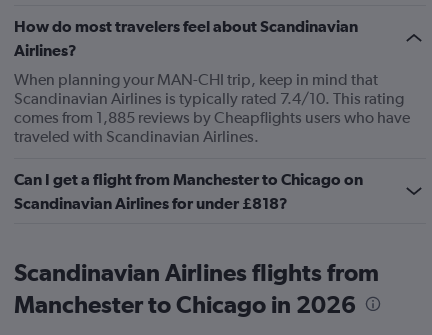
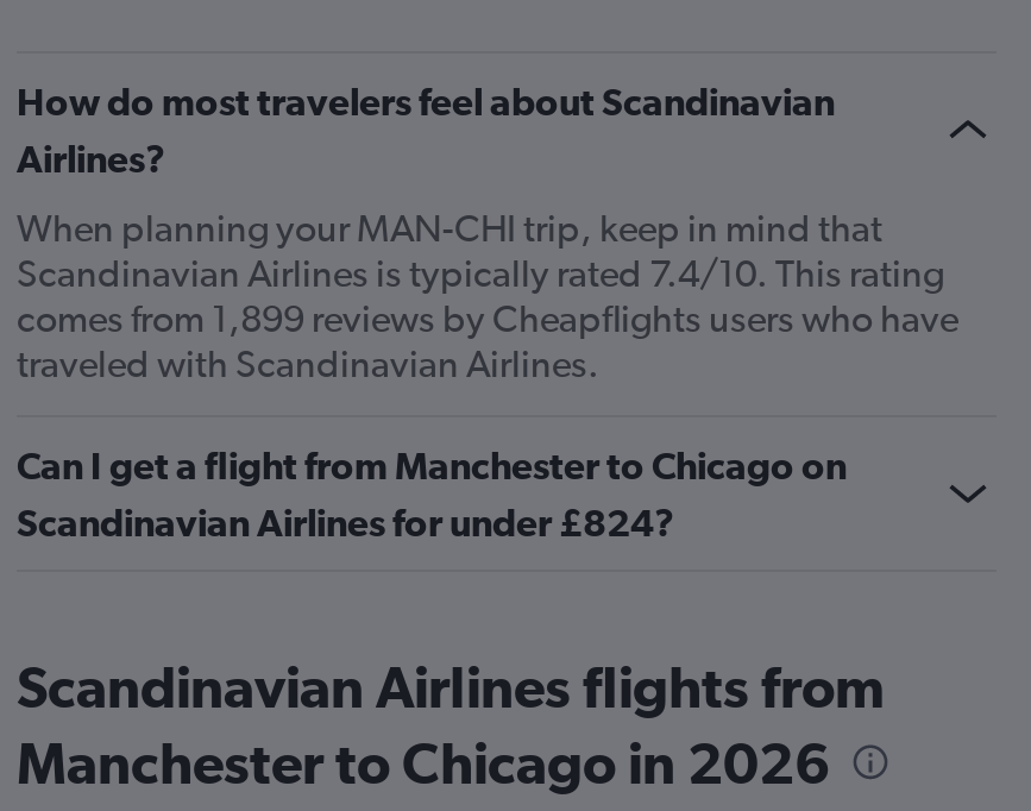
[14,108,410,127] comes from 1,885 reviews by Cheapflights users who have -> [17,296,958,341] comes from 1,899 reviews by Cheapflights users who have
[14,194,288,212] Scandinavian Airlines for under £818? -> [17,501,675,543] Scandinavian Airlines for under £824?

